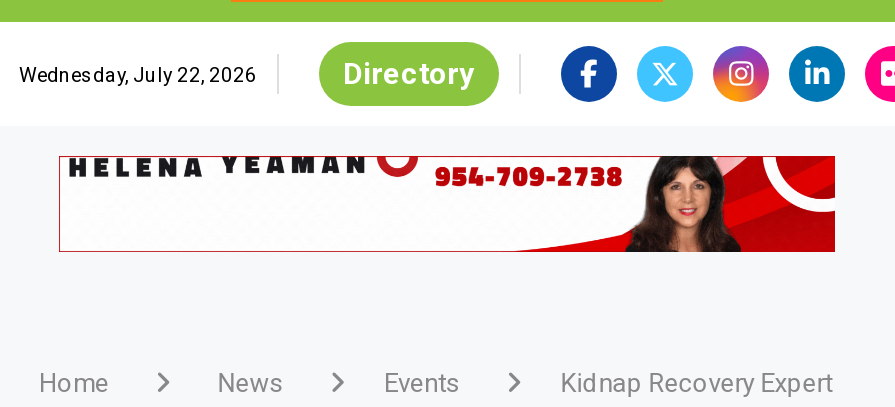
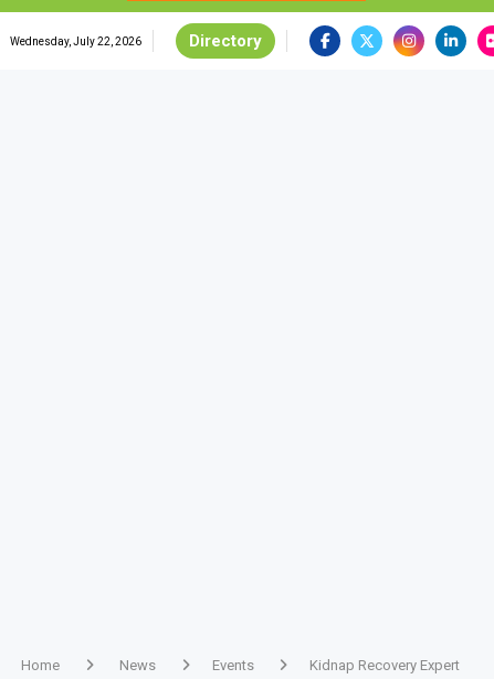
[59,154,837,254] [image] -> none

